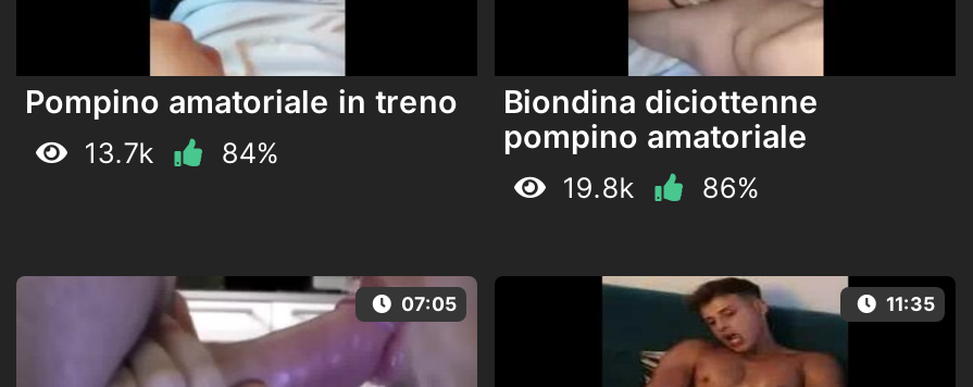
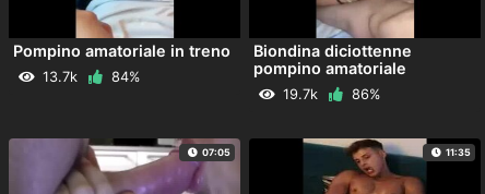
[562,172,634,205] 19.8k -> [283,86,318,103] 19.7k

